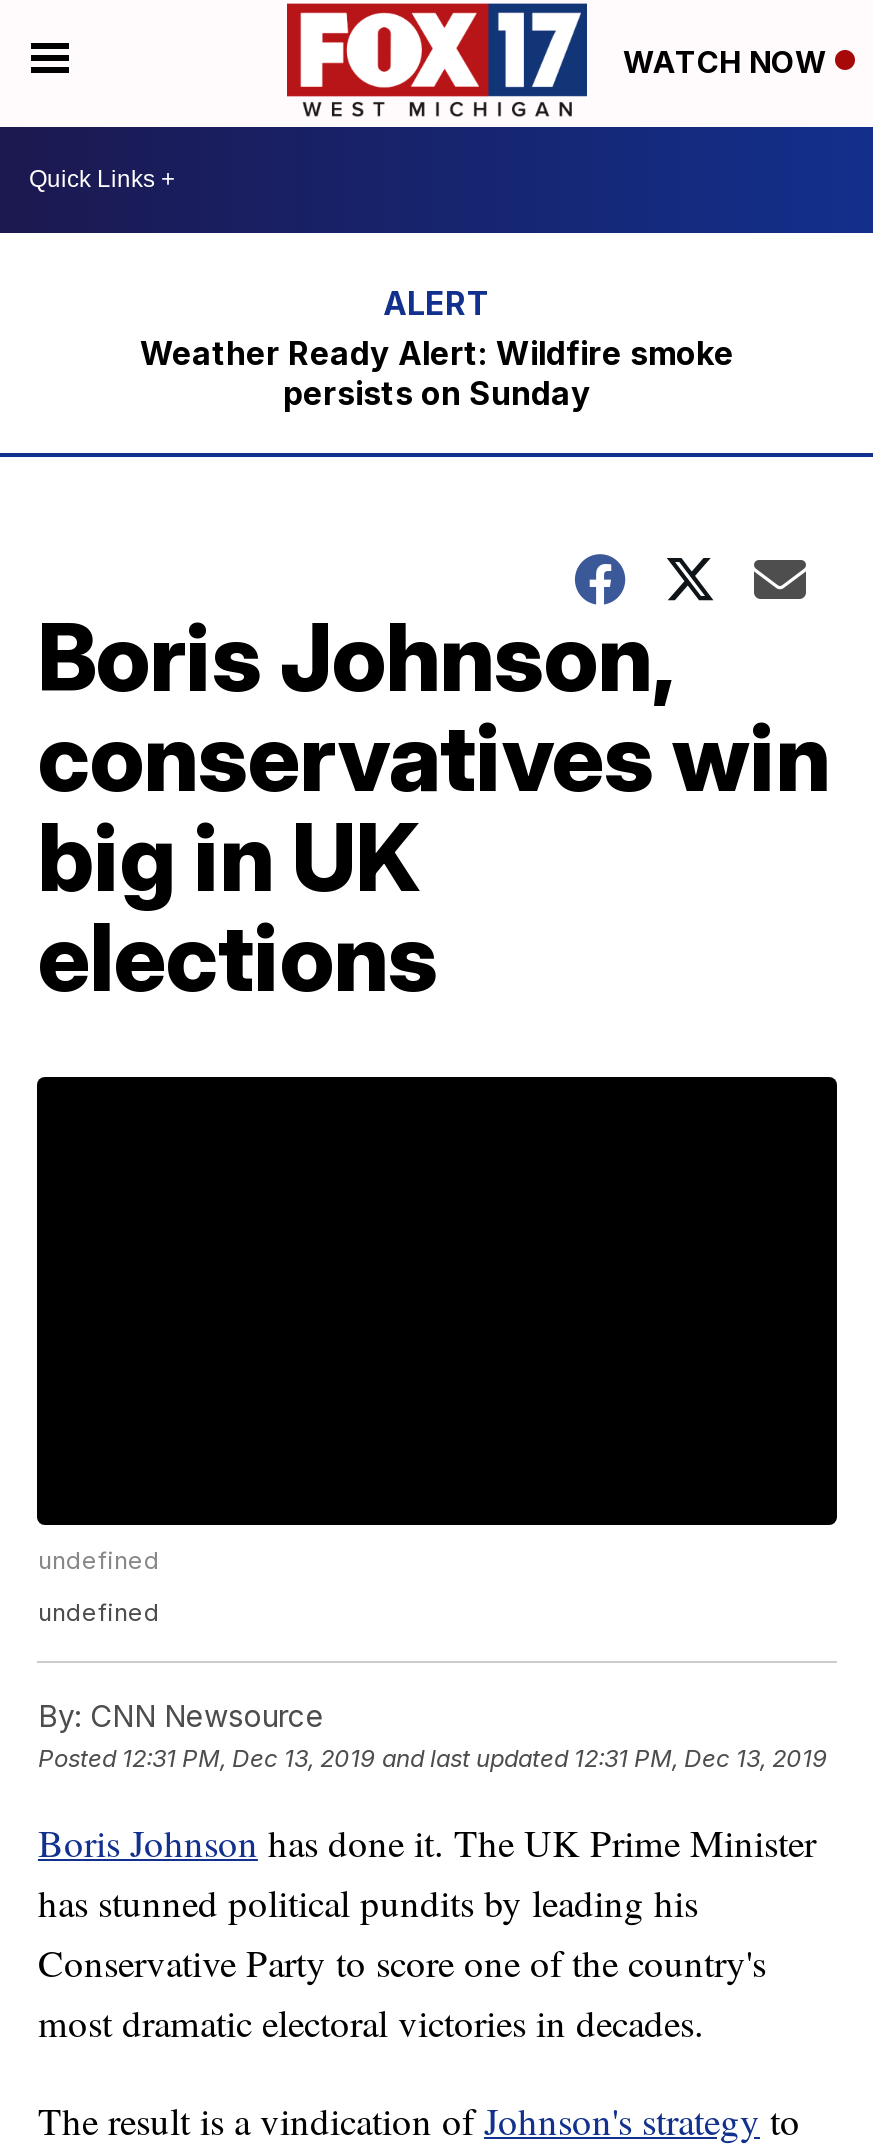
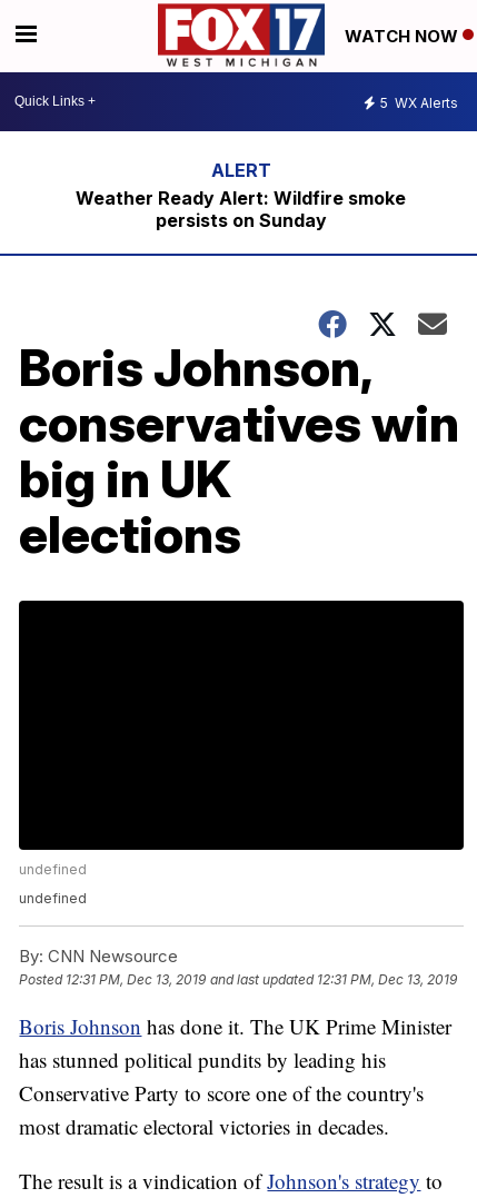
none -> [380,95,458,111] 5 WX Alerts

